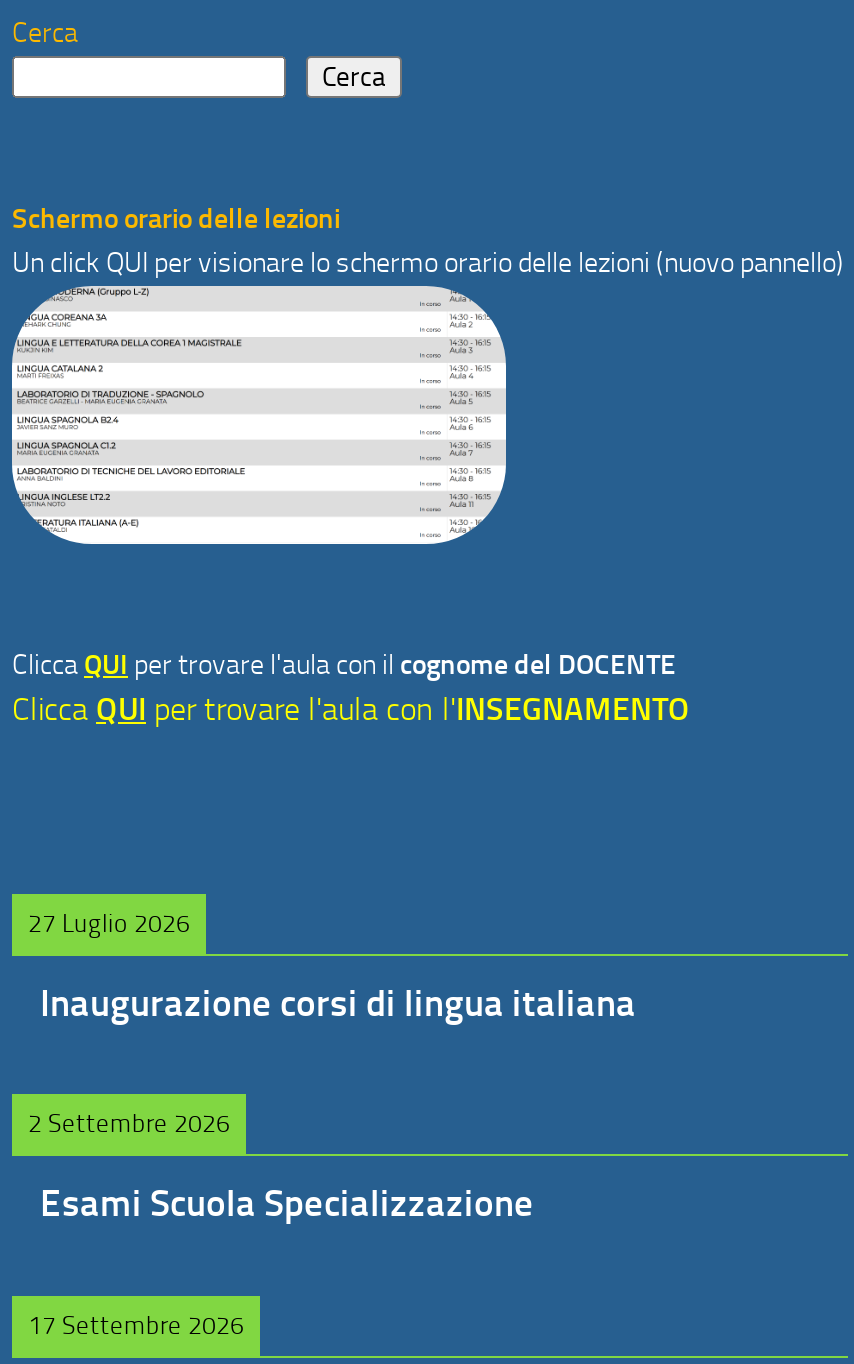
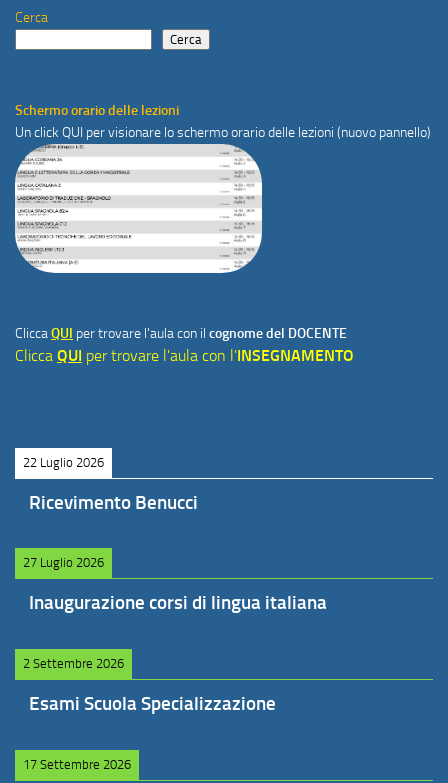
none -> [23,454,198,513] 22 Luglio 2026 | Ricevimento Benucci

